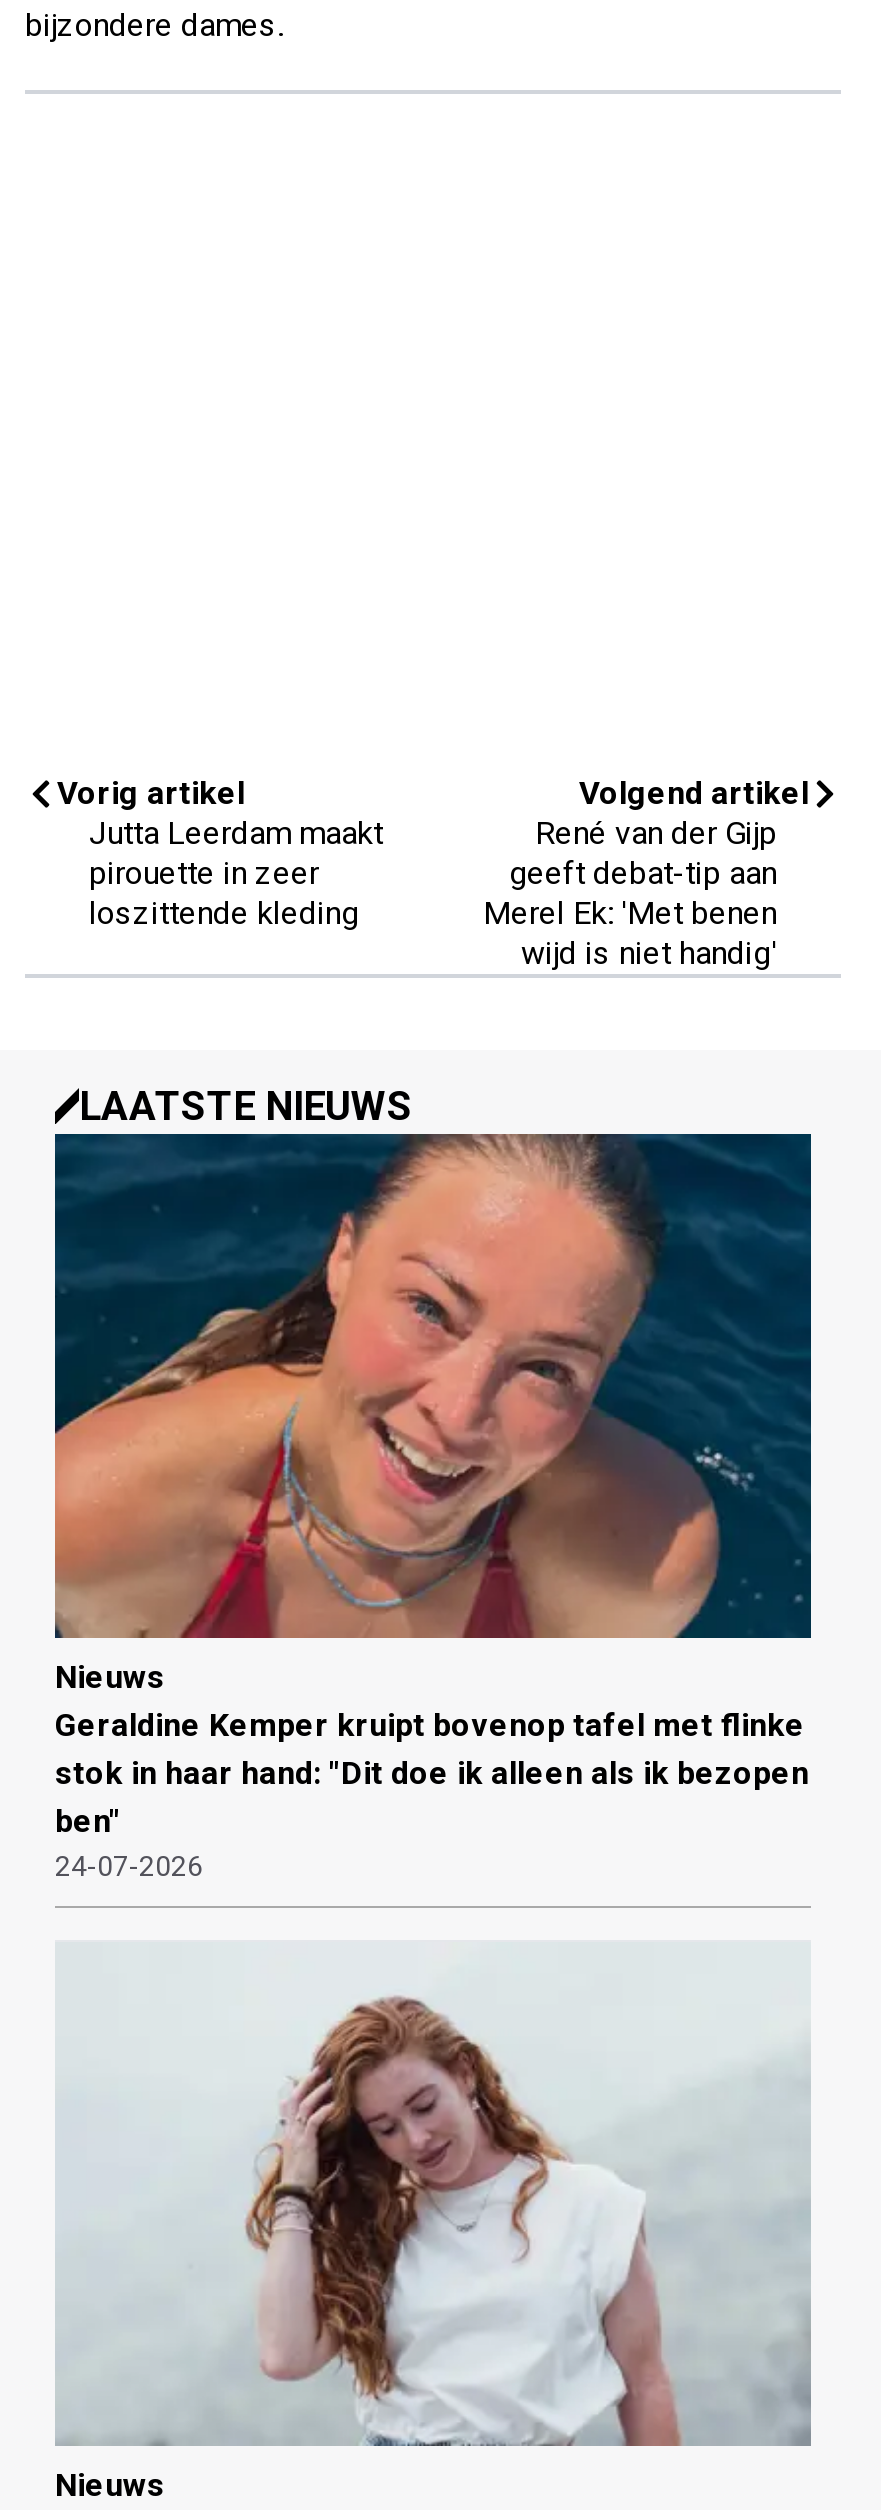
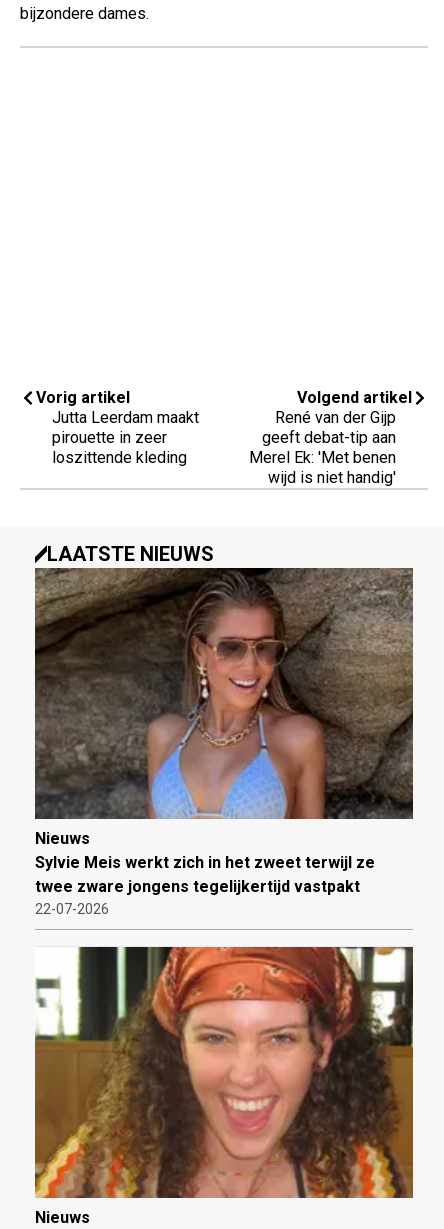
[53,1132,813,1883] [image] | Geraldine Kemper kruipt bovenop tafel met flinke | stok in haar hand: "Dit doe ik alleen als ik bezopen | ben" | 24-07-2026 -> [34,567,414,916] [image] | Sylvie Meis werkt zich in het zweet terwijl ze | twee zware jongens tegelijkertijd vastpakt | 22-07-2026
[55,1946,811,2448] [image] -> [34,946,414,1199] [image]

